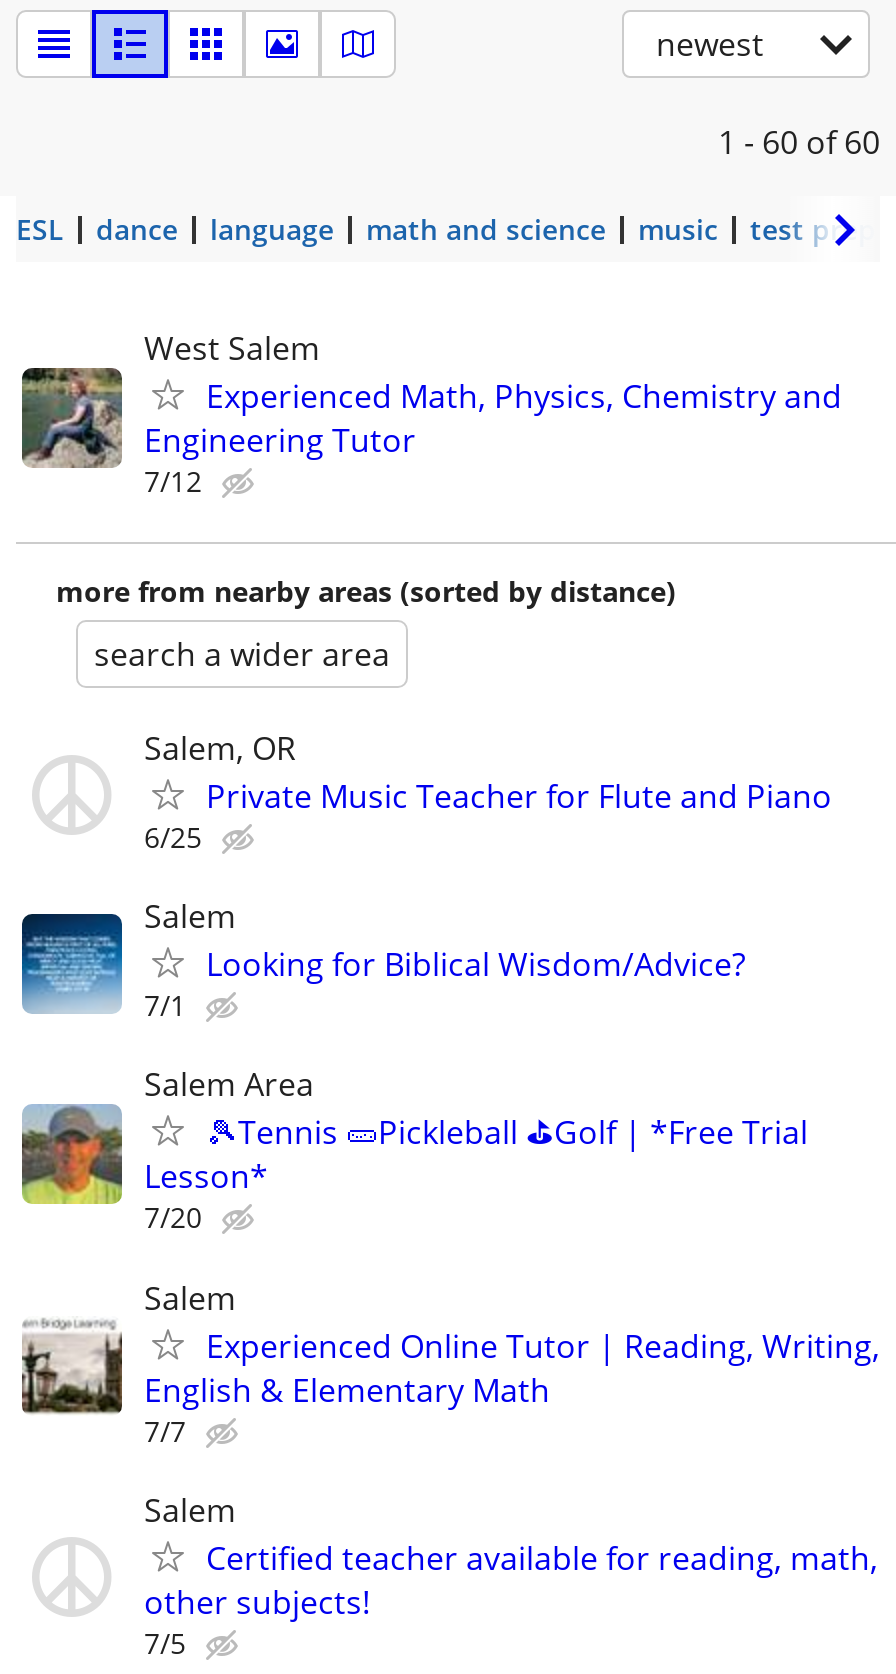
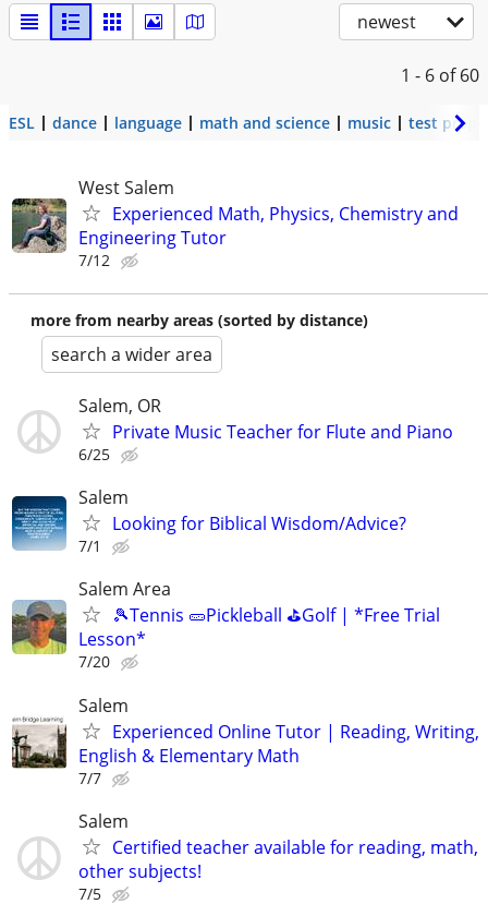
[718,120,880,164] 1 - 60 of 60 -> [401,63,479,87] 1 - 6 of 60

